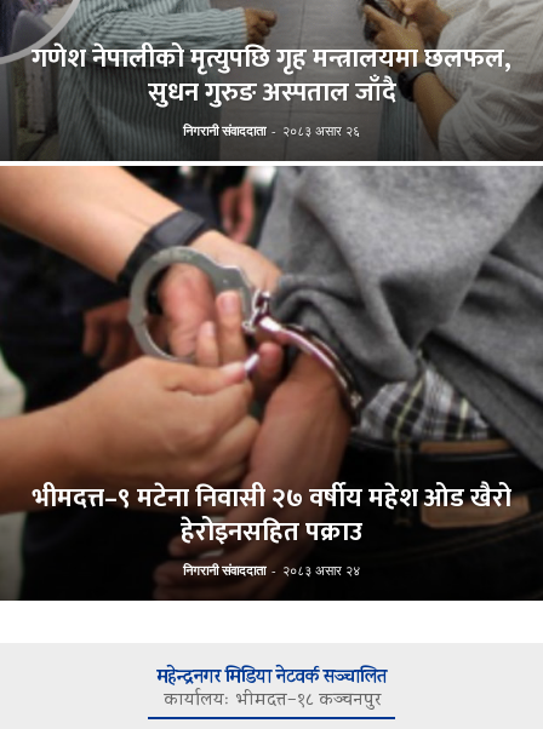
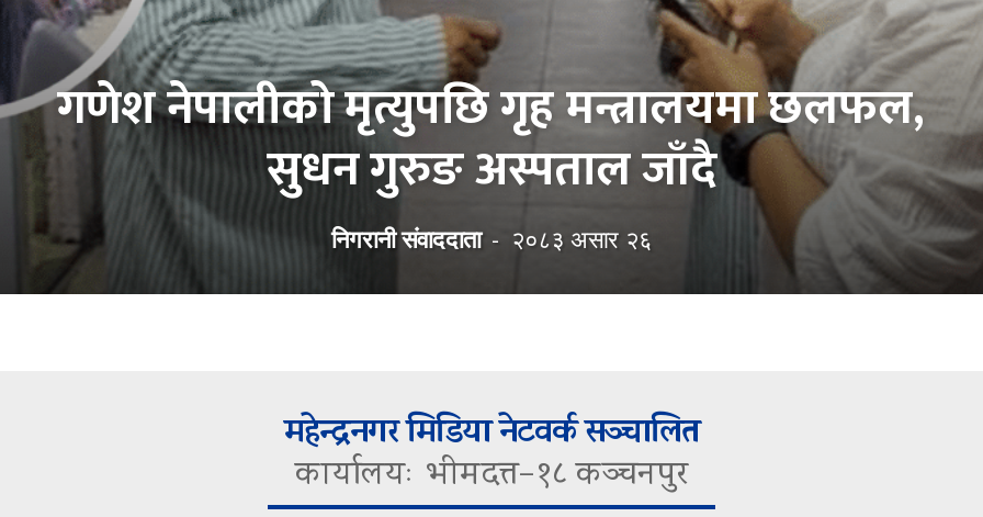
[4,165,539,599] [image] | भीमदत्त–९ मटेना निवासी २७ वर्षीय महेश ओड खैरो | हेरोइनसहित पक्राउ | निगरानी संवाददाता - २०८३ असार २४ -> none

